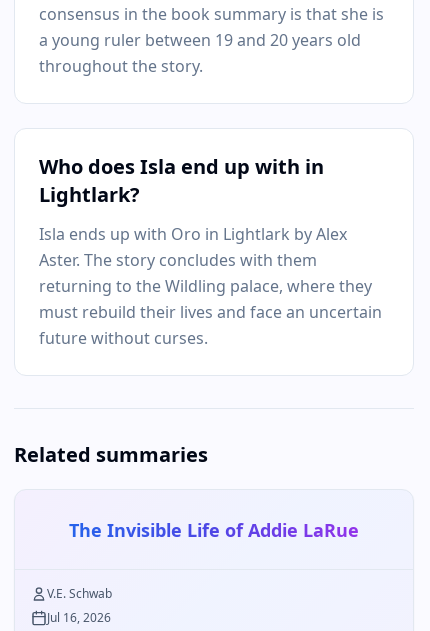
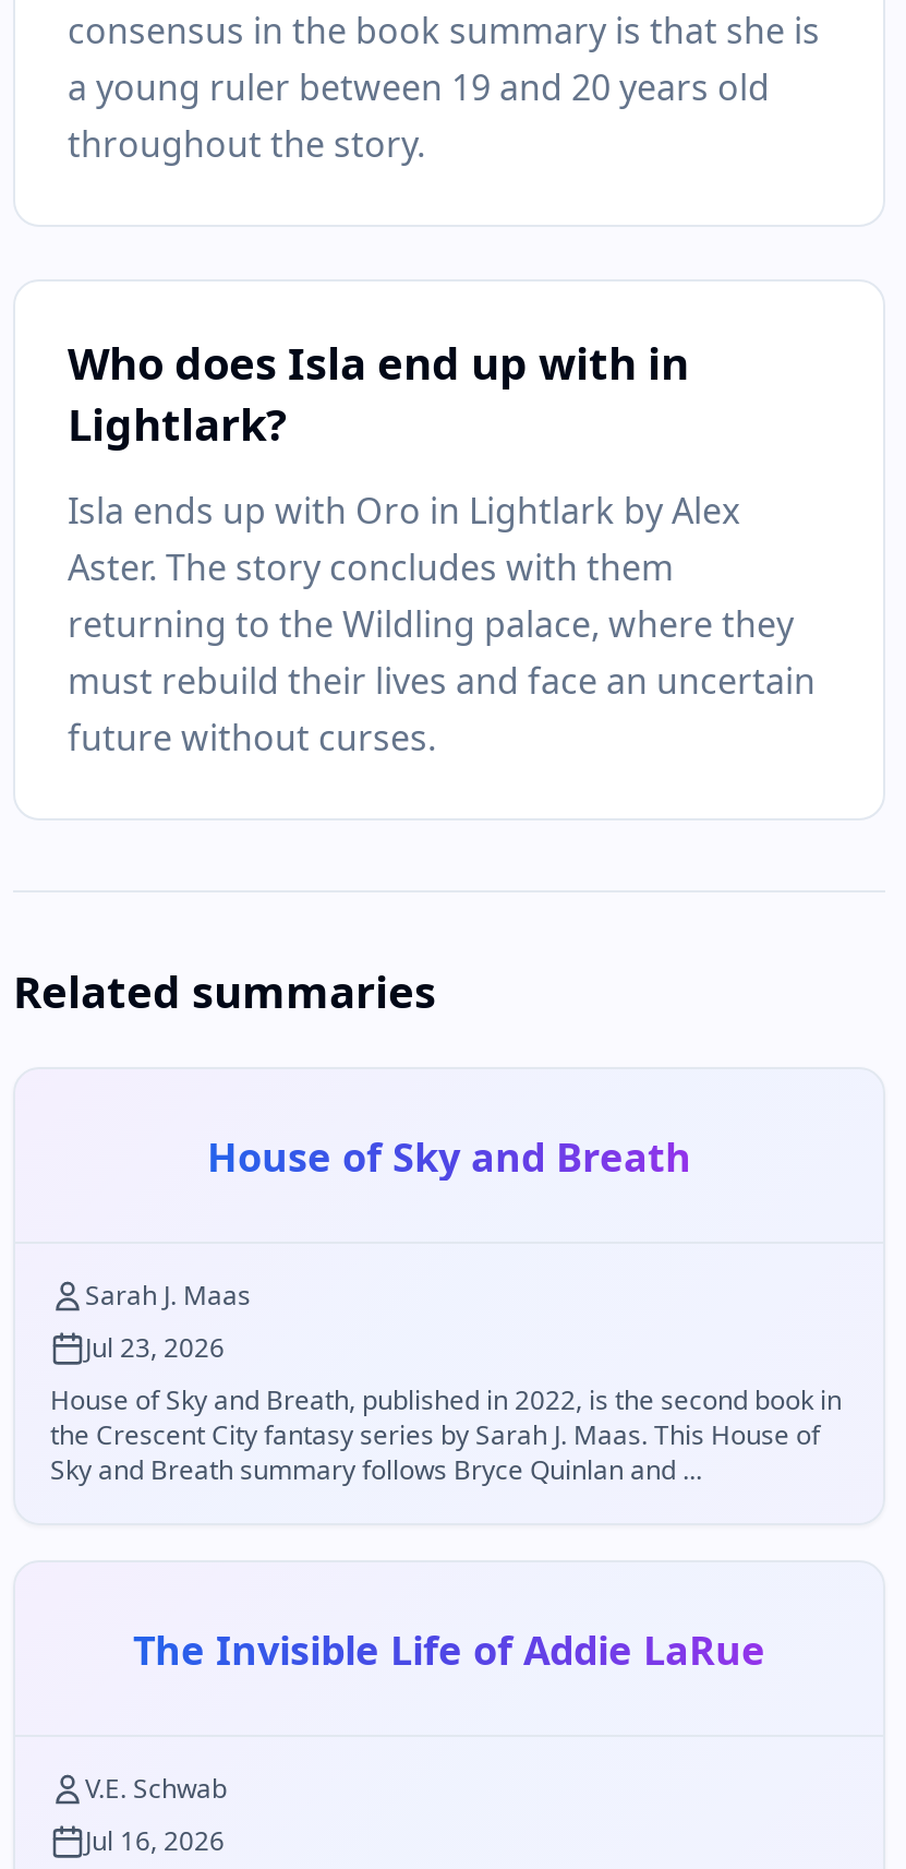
none -> [50,1129,842,1488] House of Sky and Breath | Sarah J. Maas | Jul 23, 2026 | House of Sky and Breath, published in 2022, is the second book in | the Crescent City fantasy series by Sarah J. Maas. This House of | Sky and Breath summary follows Bryce Quinlan and ...

